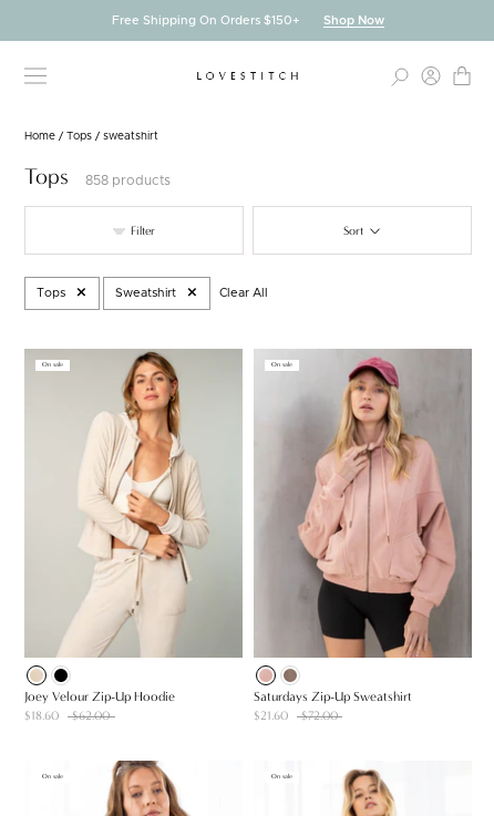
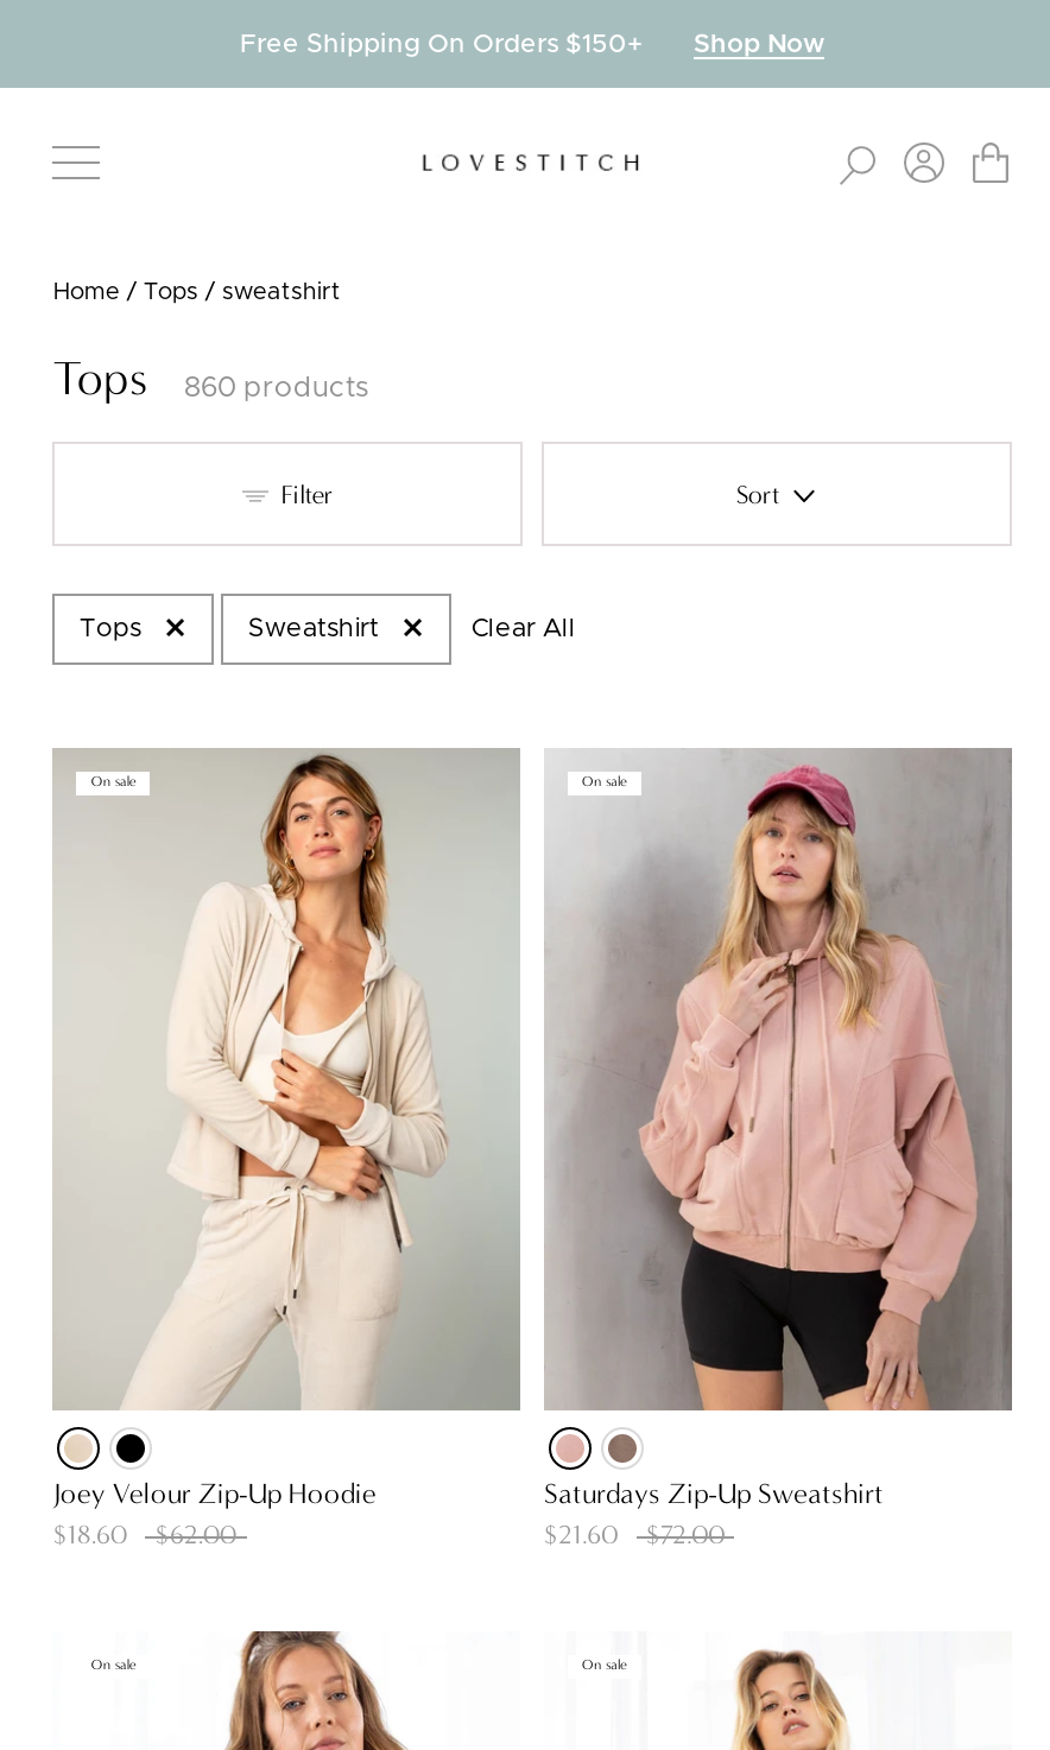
[25,164,171,190] Tops 858 products -> [53,352,369,407] Tops 860 products

